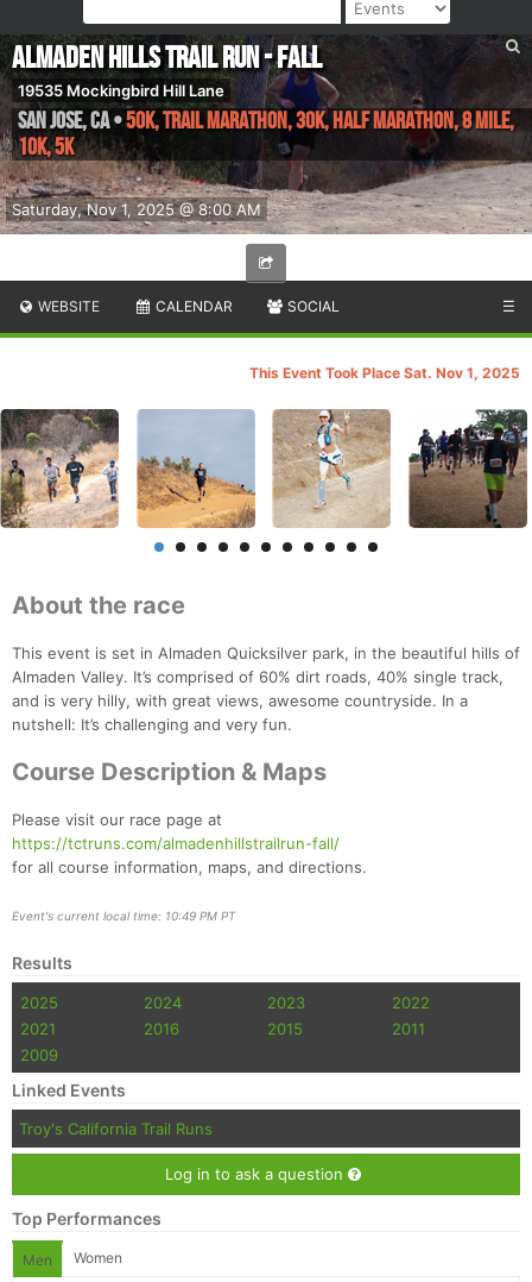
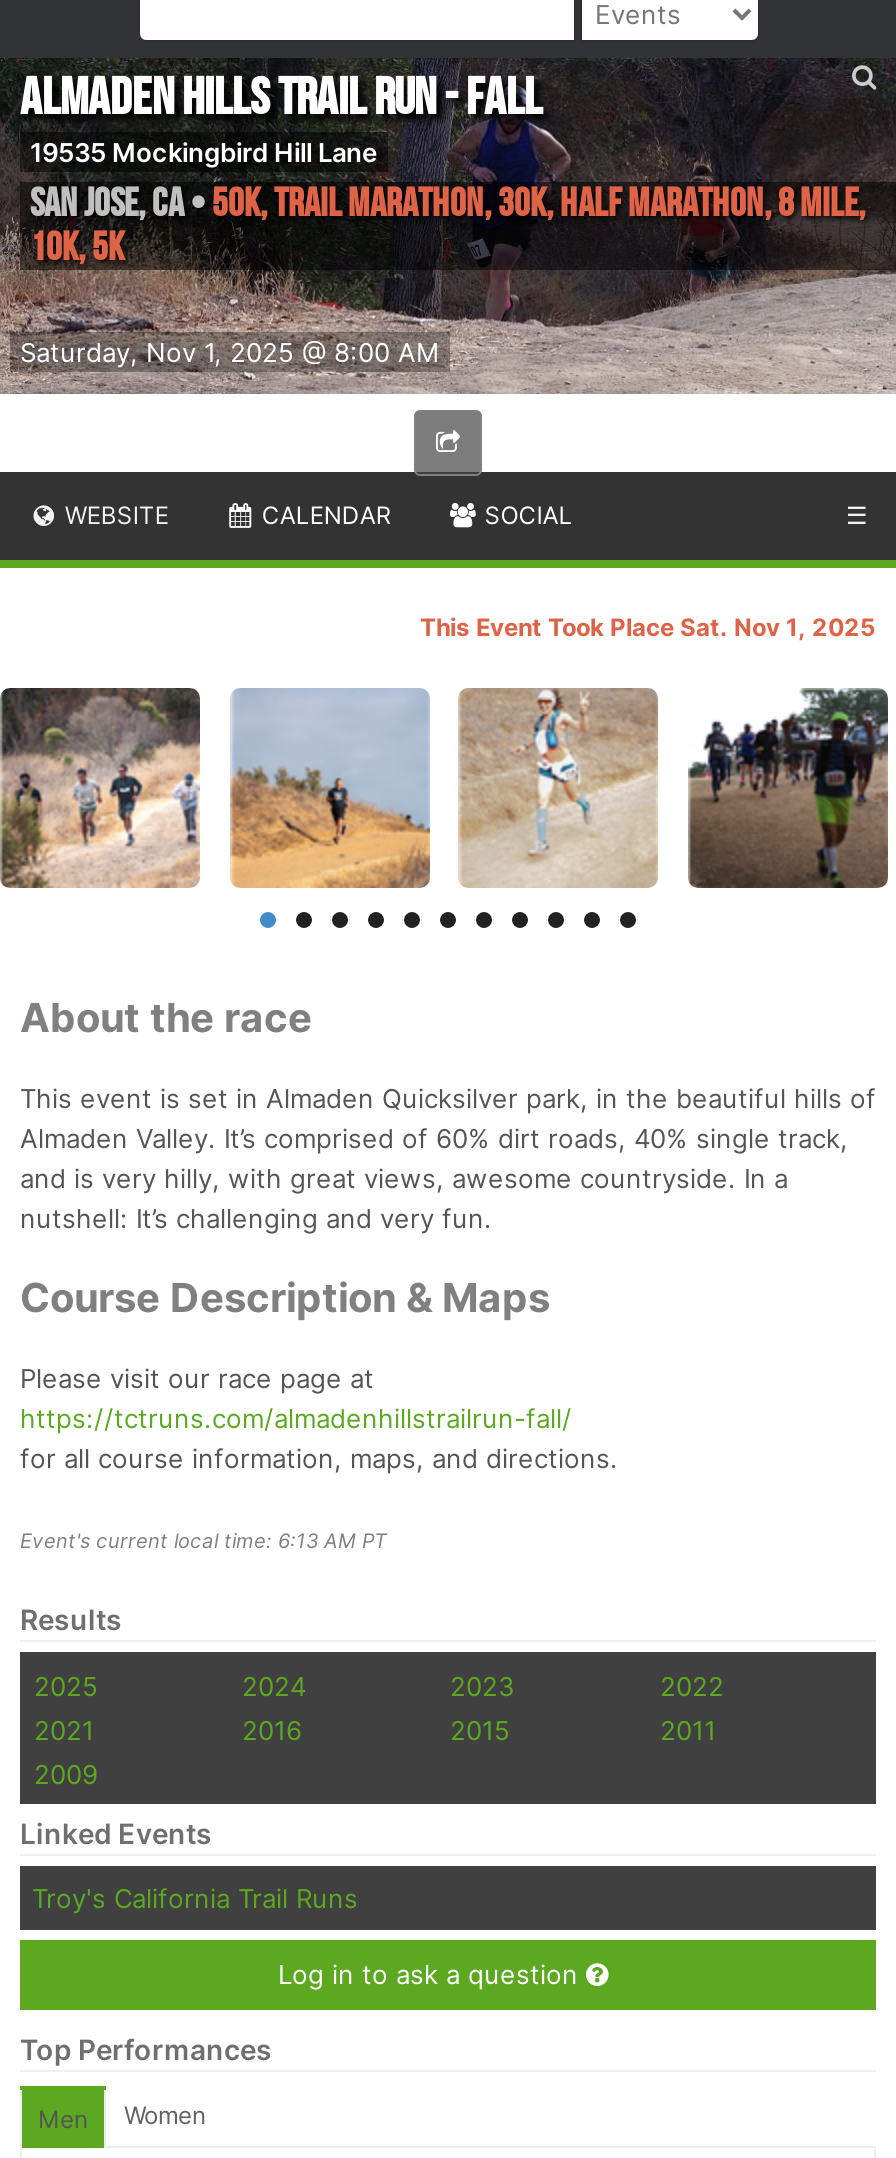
[12,909,235,923] Event's current local time: 10:49 PM PT -> [20,1528,386,1552] Event's current local time: 6:13 AM PT

